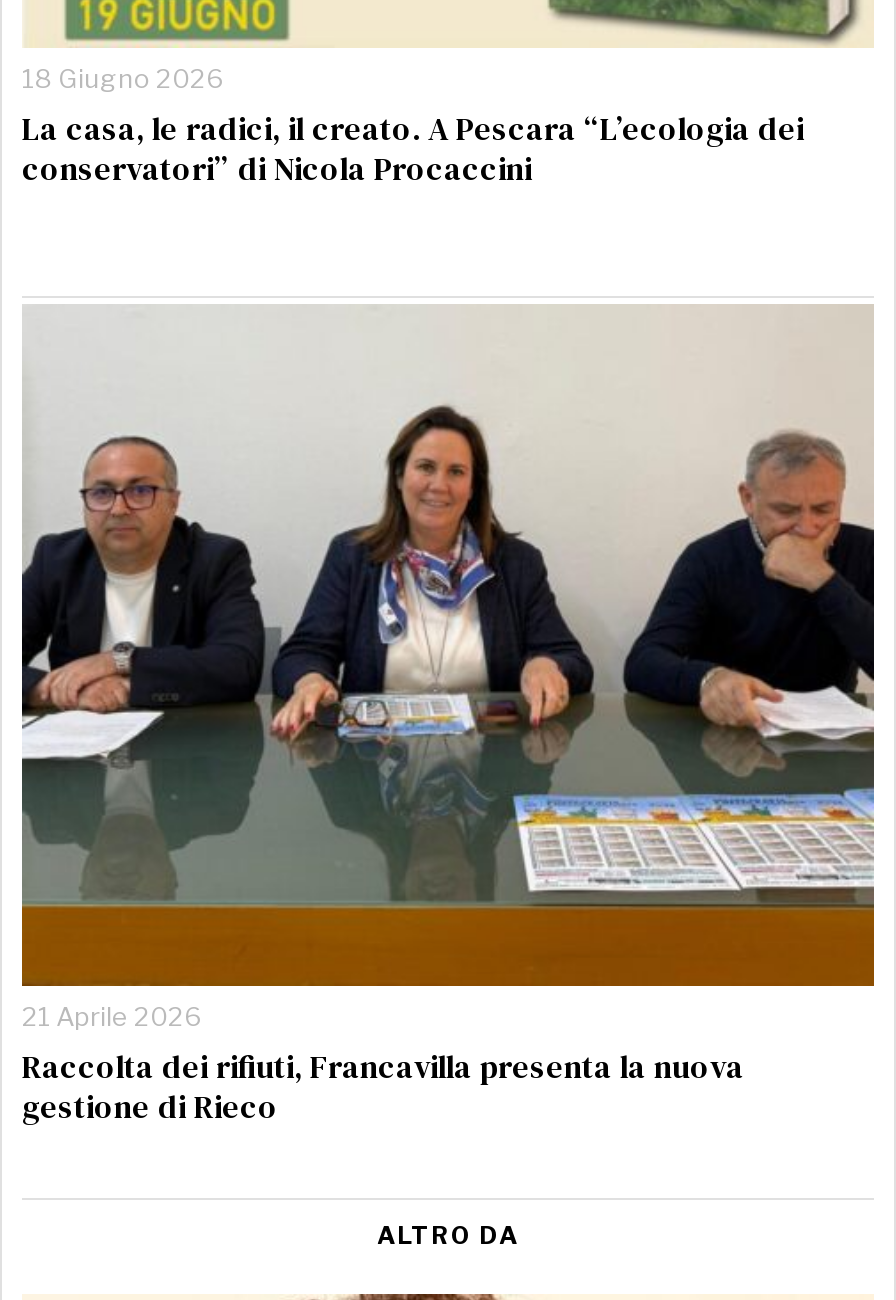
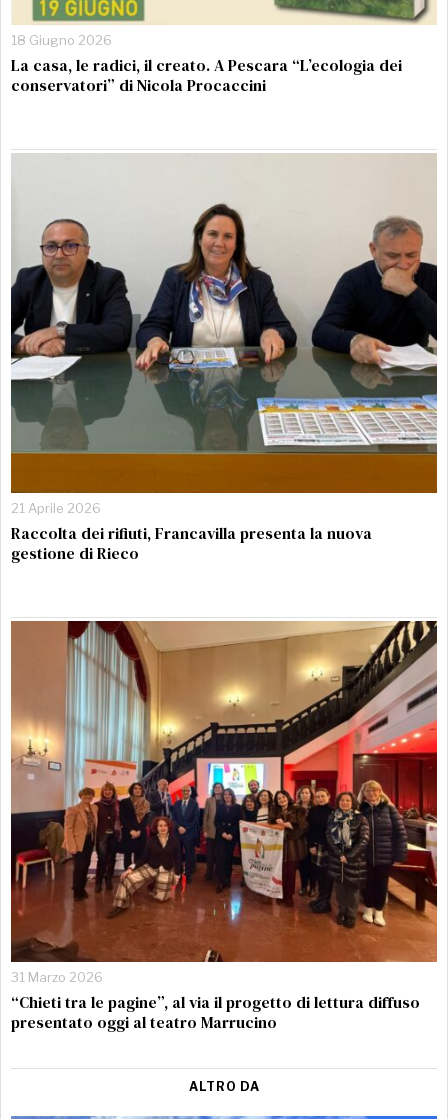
none -> [10,620,438,1033] [image] | 31 Marzo 2026 | “Chieti tra le pagine”, al via il progetto di lettura diffuso | presentato oggi al teatro Marrucino

